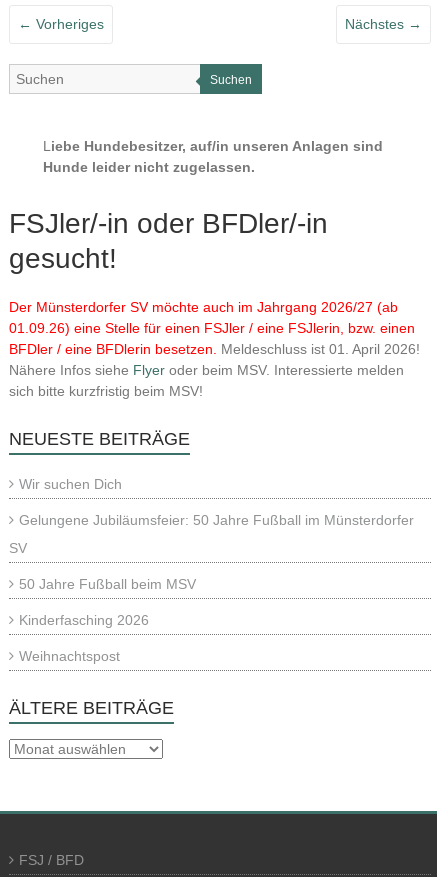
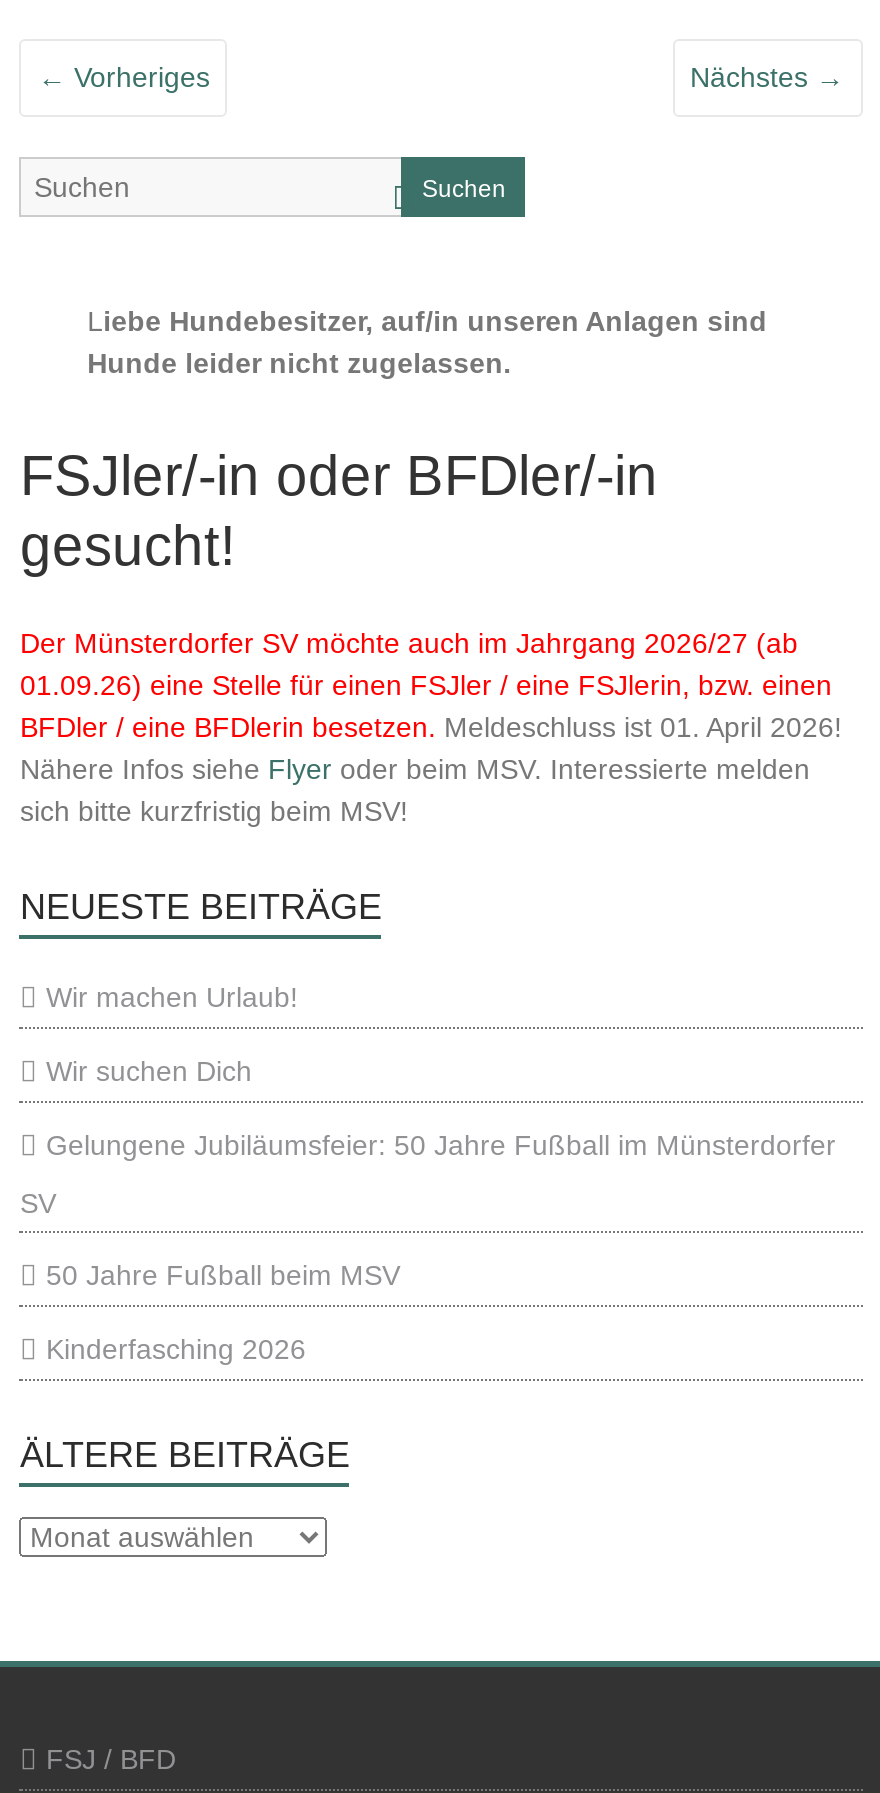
none -> [46,981,298,1013] Wir machen Urlaub!
moved [9,476,414,628] -> [20,1055,836,1365]: Wir suchen Dich | Gelungene Jubiläumsfeier: 50 Jahre Fußball im Münsterdorfer | SV | 50 Jahre Fußball beim MSV | Kinderfasching 2026
[19,648,120,664] Weihnachtspost -> none

